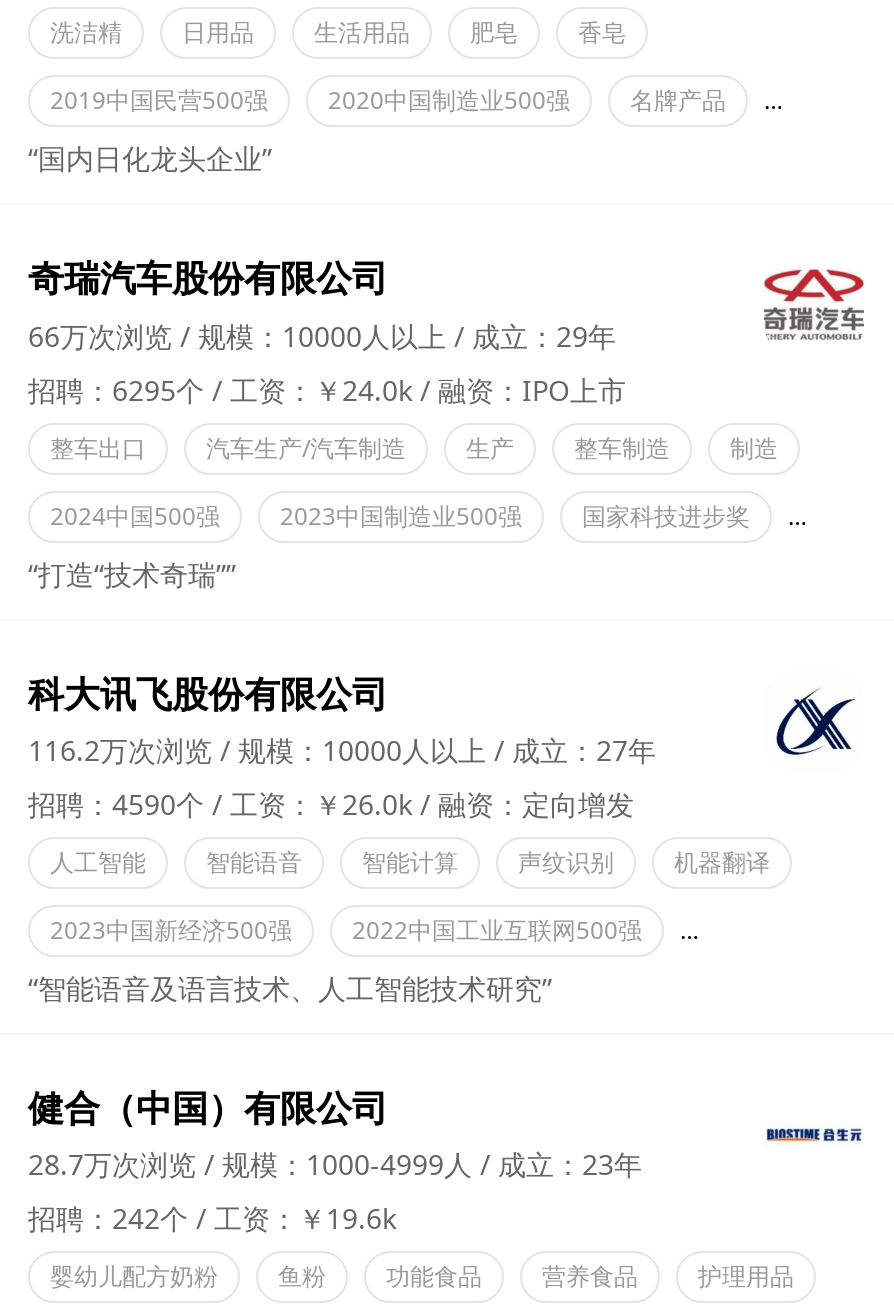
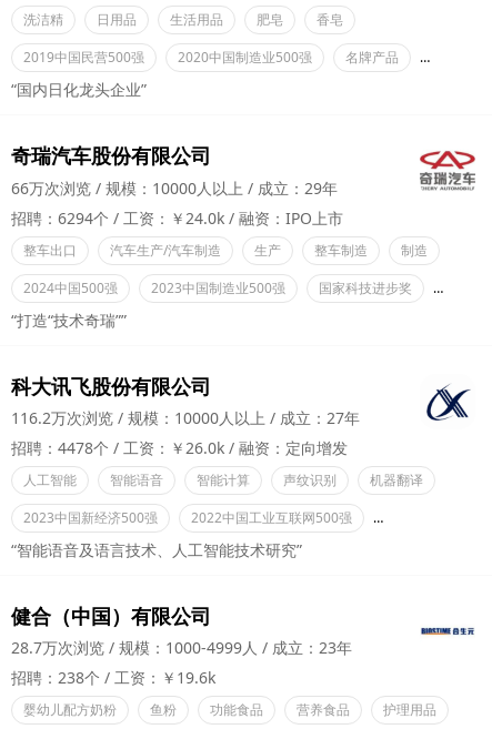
[28,370,626,408] 招聘：6295个 工资：￥24.0k 融资：IPO上市 -> [11,207,343,228] 招聘：6294个 工资：￥24.0k 融资：IPO上市
[28,785,634,823] 招聘：4590个 工资：￥26.0k 融资：定向增发 -> [11,437,348,458] 招聘：4478个 工资：￥26.0k 融资：定向增发
[28,1199,396,1237] 招聘：242个 工资：￥19.6k -> [11,667,215,688] 招聘：238个 工资：￥19.6k

